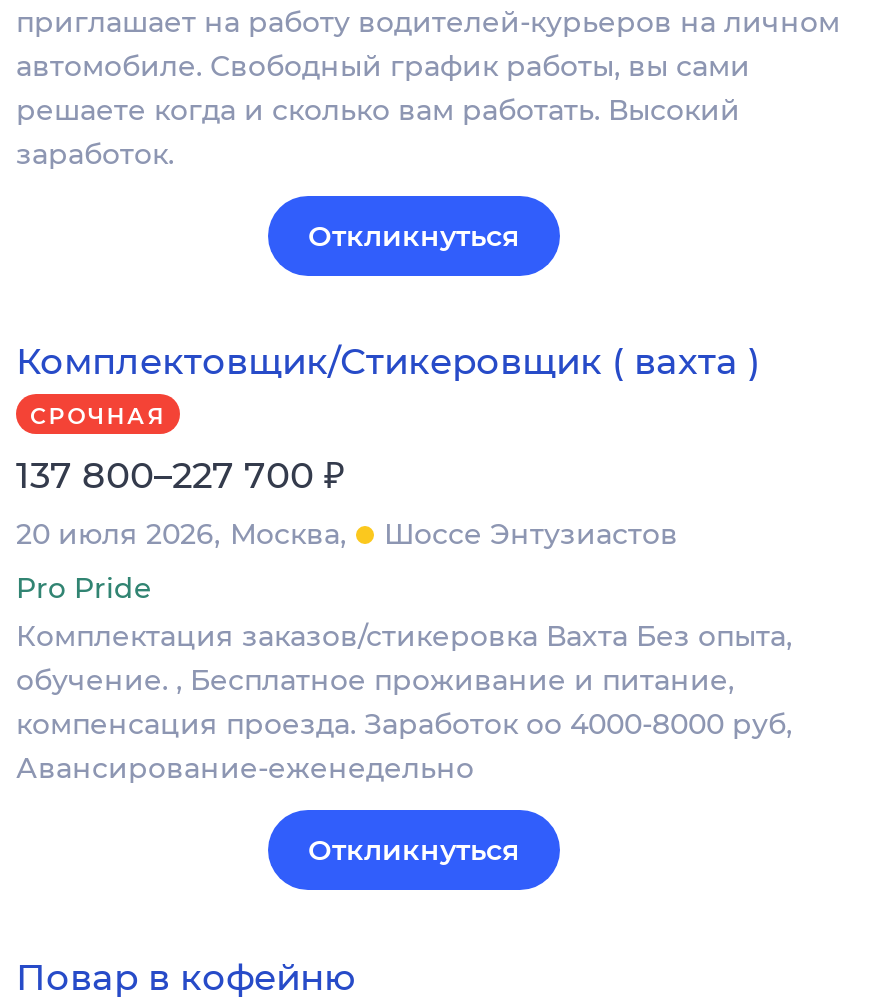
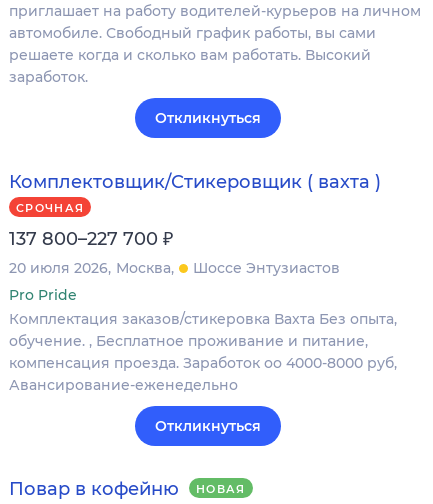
none -> [196,482,245,496] НОВАЯ

